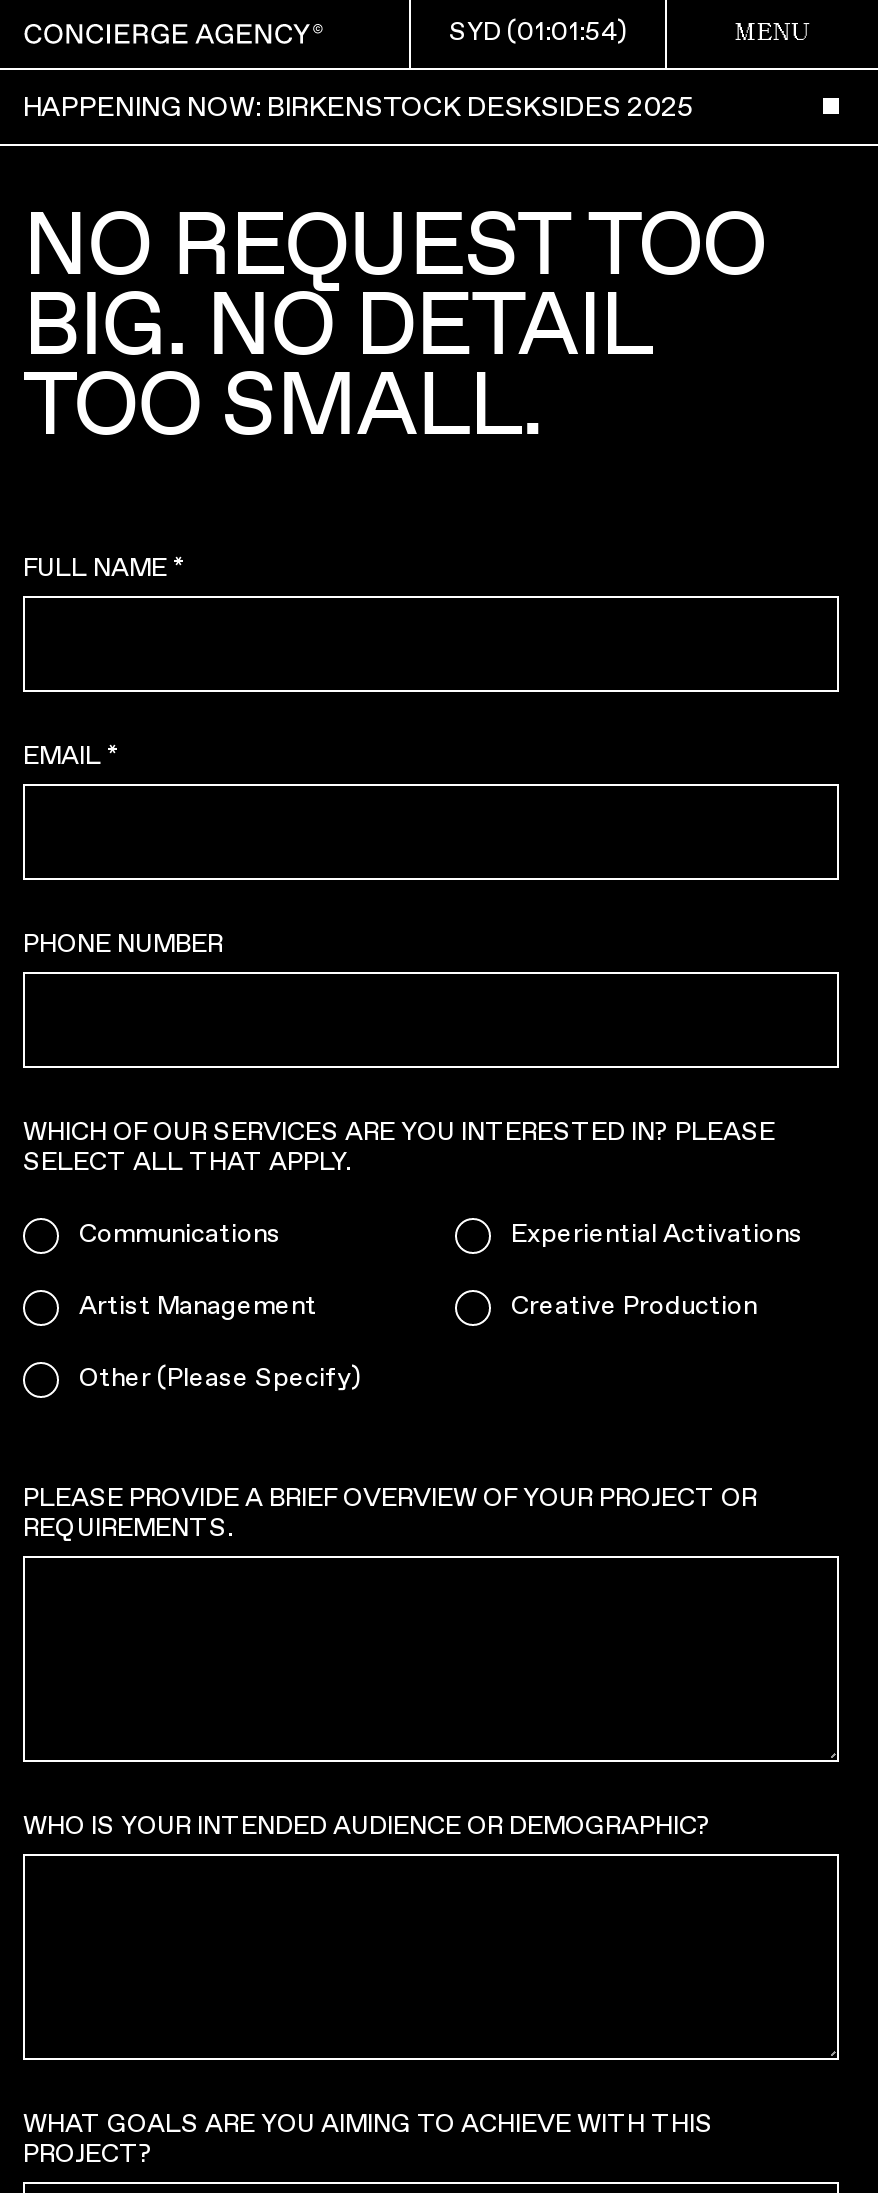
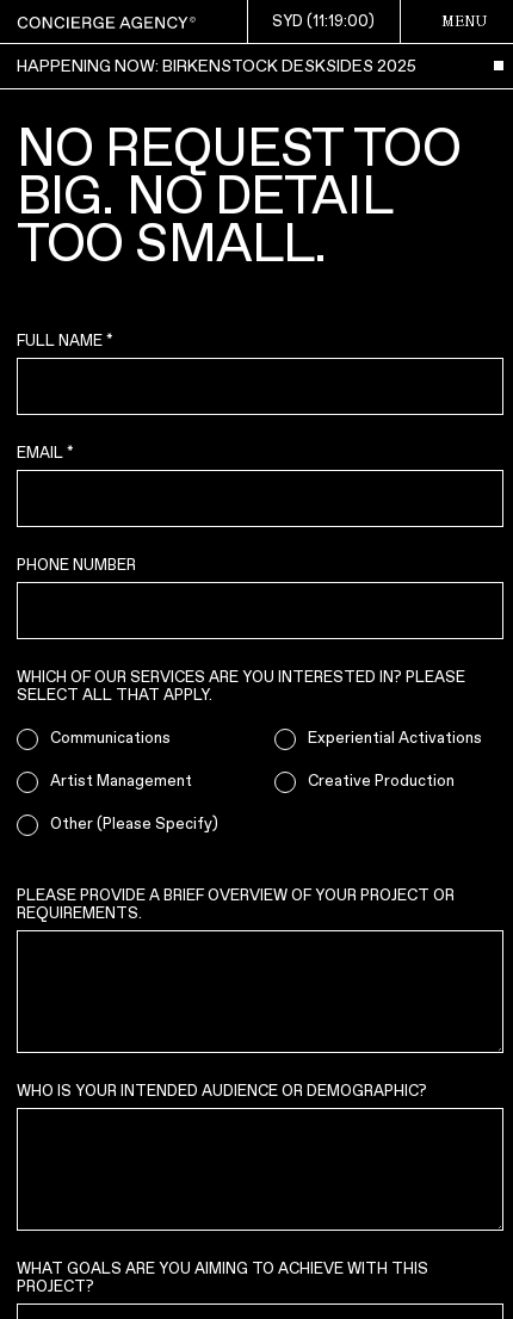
[449,16,627,46] SYD (01:01:54) -> [273,12,375,30] SYD (11:19:00)

